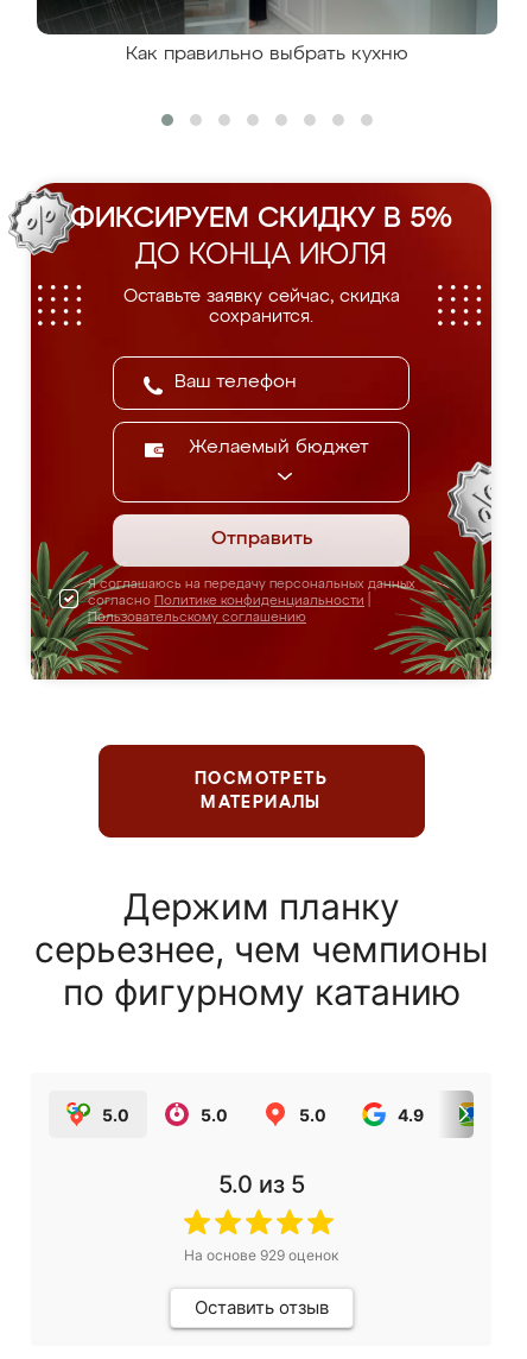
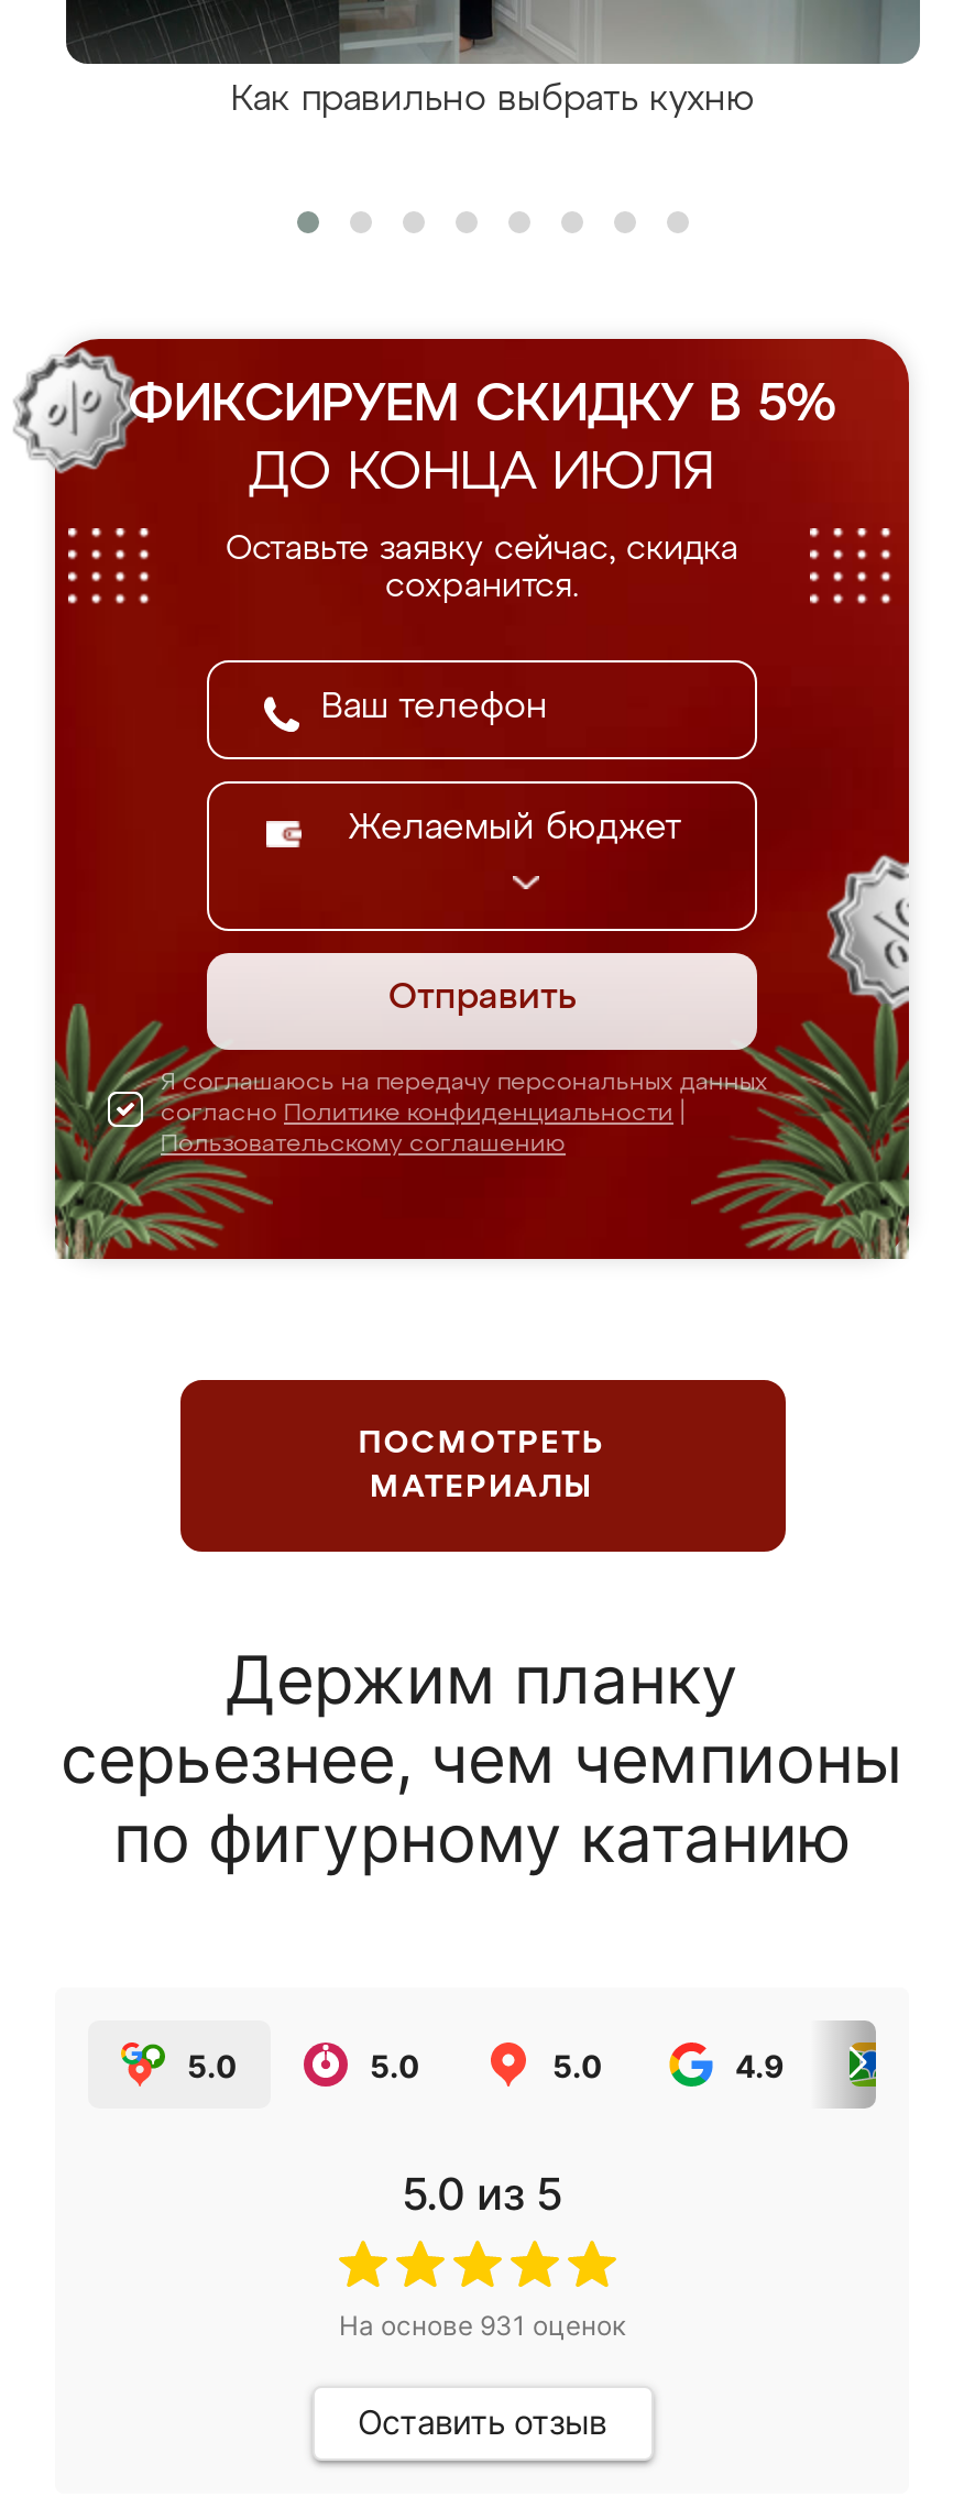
[184,1246,338,1264] На основе 929 оценок -> [339,2309,625,2342] На основе 931 оценок

